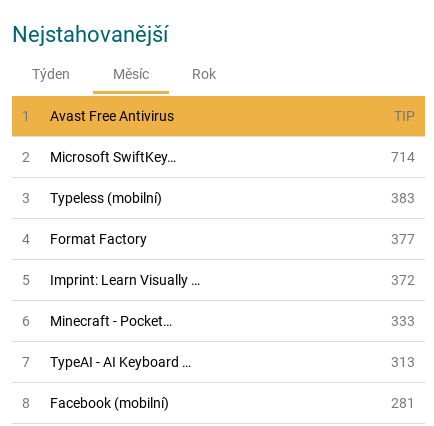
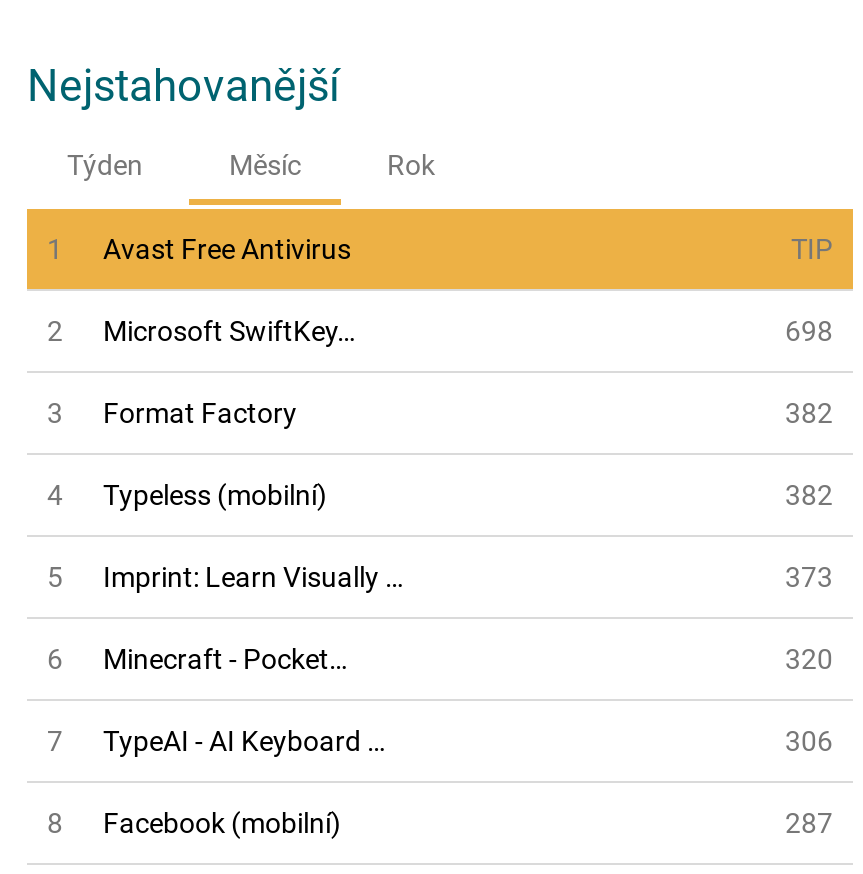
[391,149,415,165] 714 -> [785,315,833,347] 698
moved [50,190,162,206] -> [103,479,327,511]: Typeless (mobilní)
[391,190,415,247] 383 | 377 -> [785,479,833,511] 382
none -> [785,397,833,429] 382
moved [22,231,147,247] -> [47,397,297,511]: 4 | Format Factory
[391,272,415,288] 372 -> [785,561,833,593] 373
[391,313,415,329] 333 -> [785,643,833,675] 320
[391,354,415,370] 313 -> [785,725,833,757] 306
[391,395,415,411] 281 -> [785,807,833,839] 287

